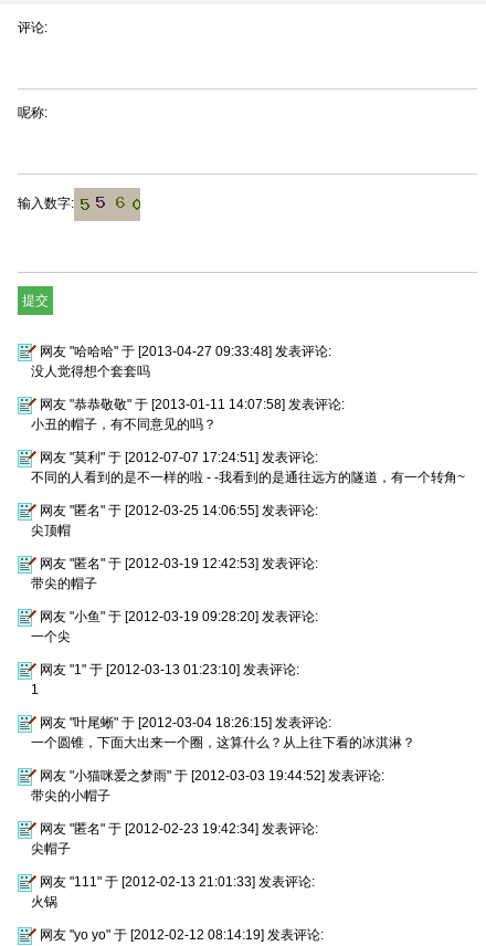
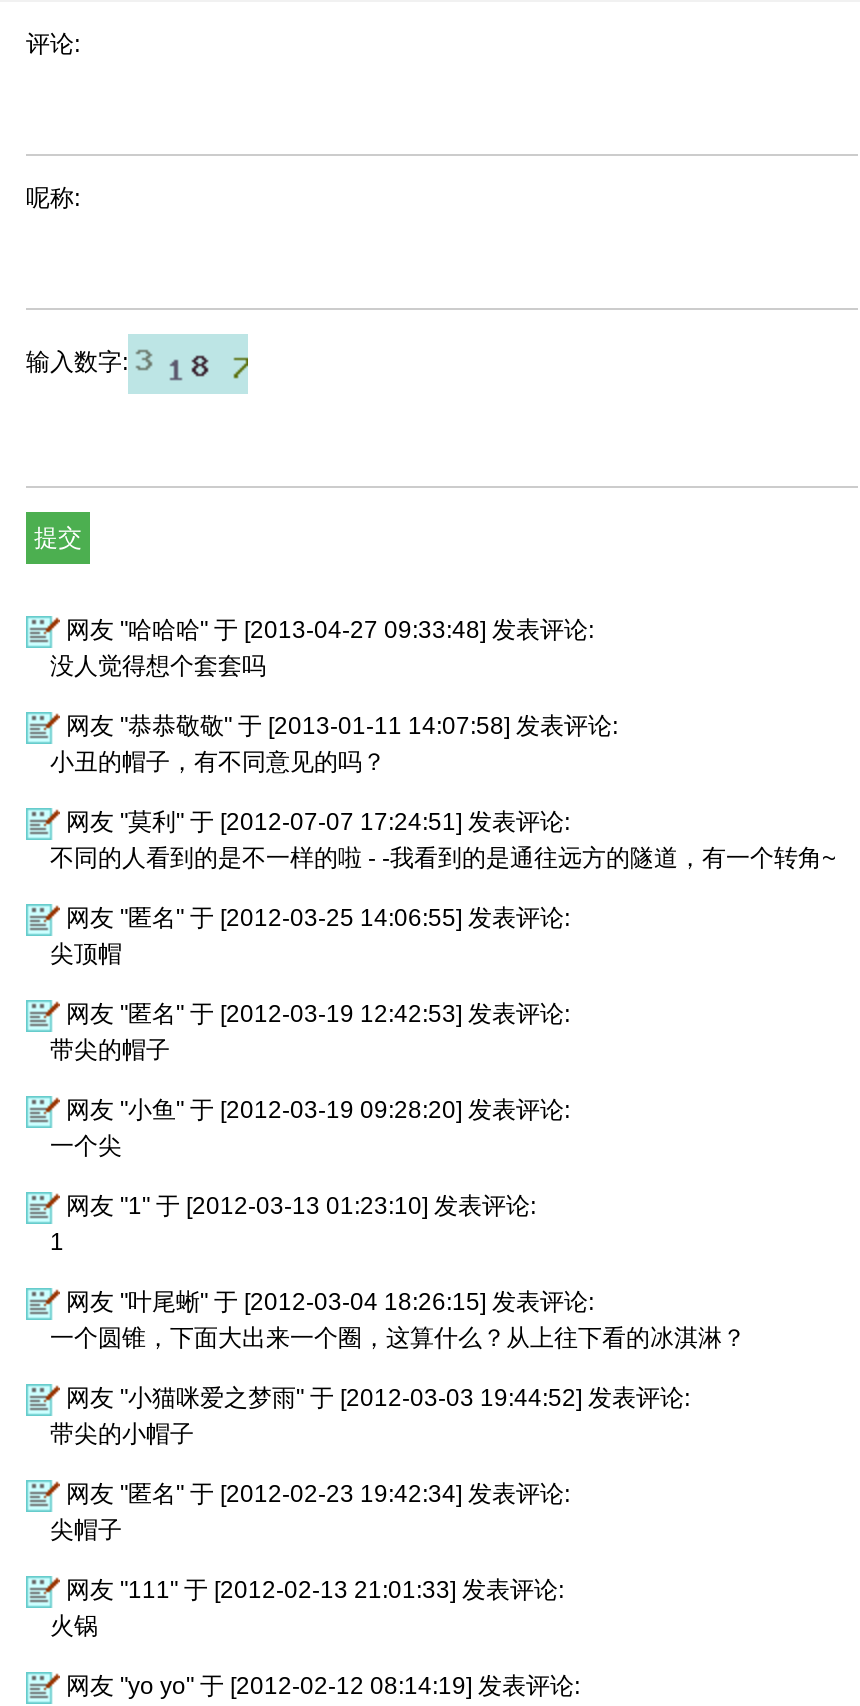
[73,187,141,222] [image] -> [126,332,250,396] [image]

